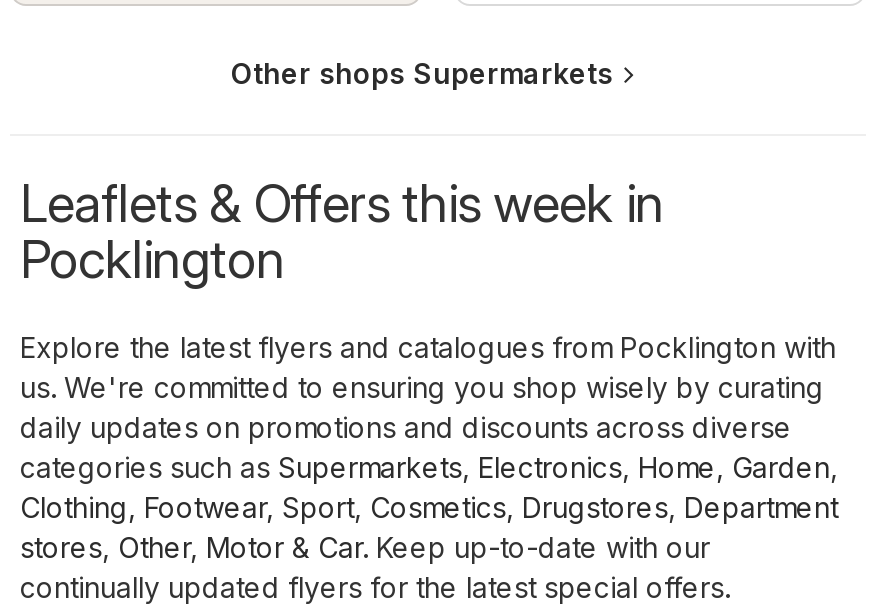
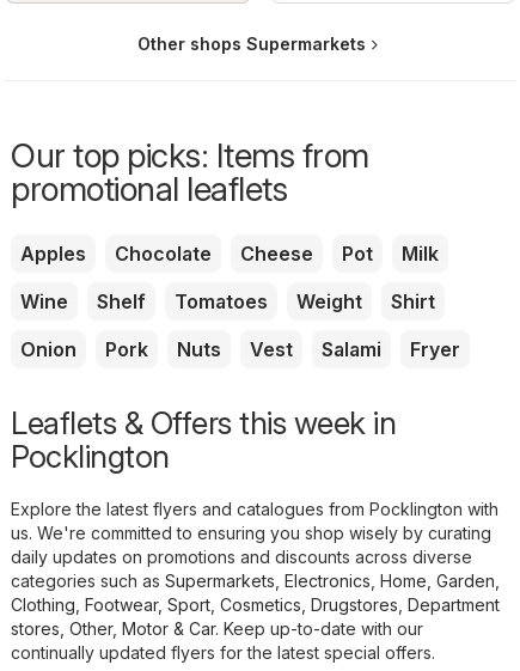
none -> [11,135,460,361] Our top picks: Items from | promotional leaflets | Apples | Chocolate | Cheese | Pot | Milk | Wine | Shelf | Tomatoes | Weight | Shirt | Onion | Pork | Nuts | Vest | Salami | Fryer

